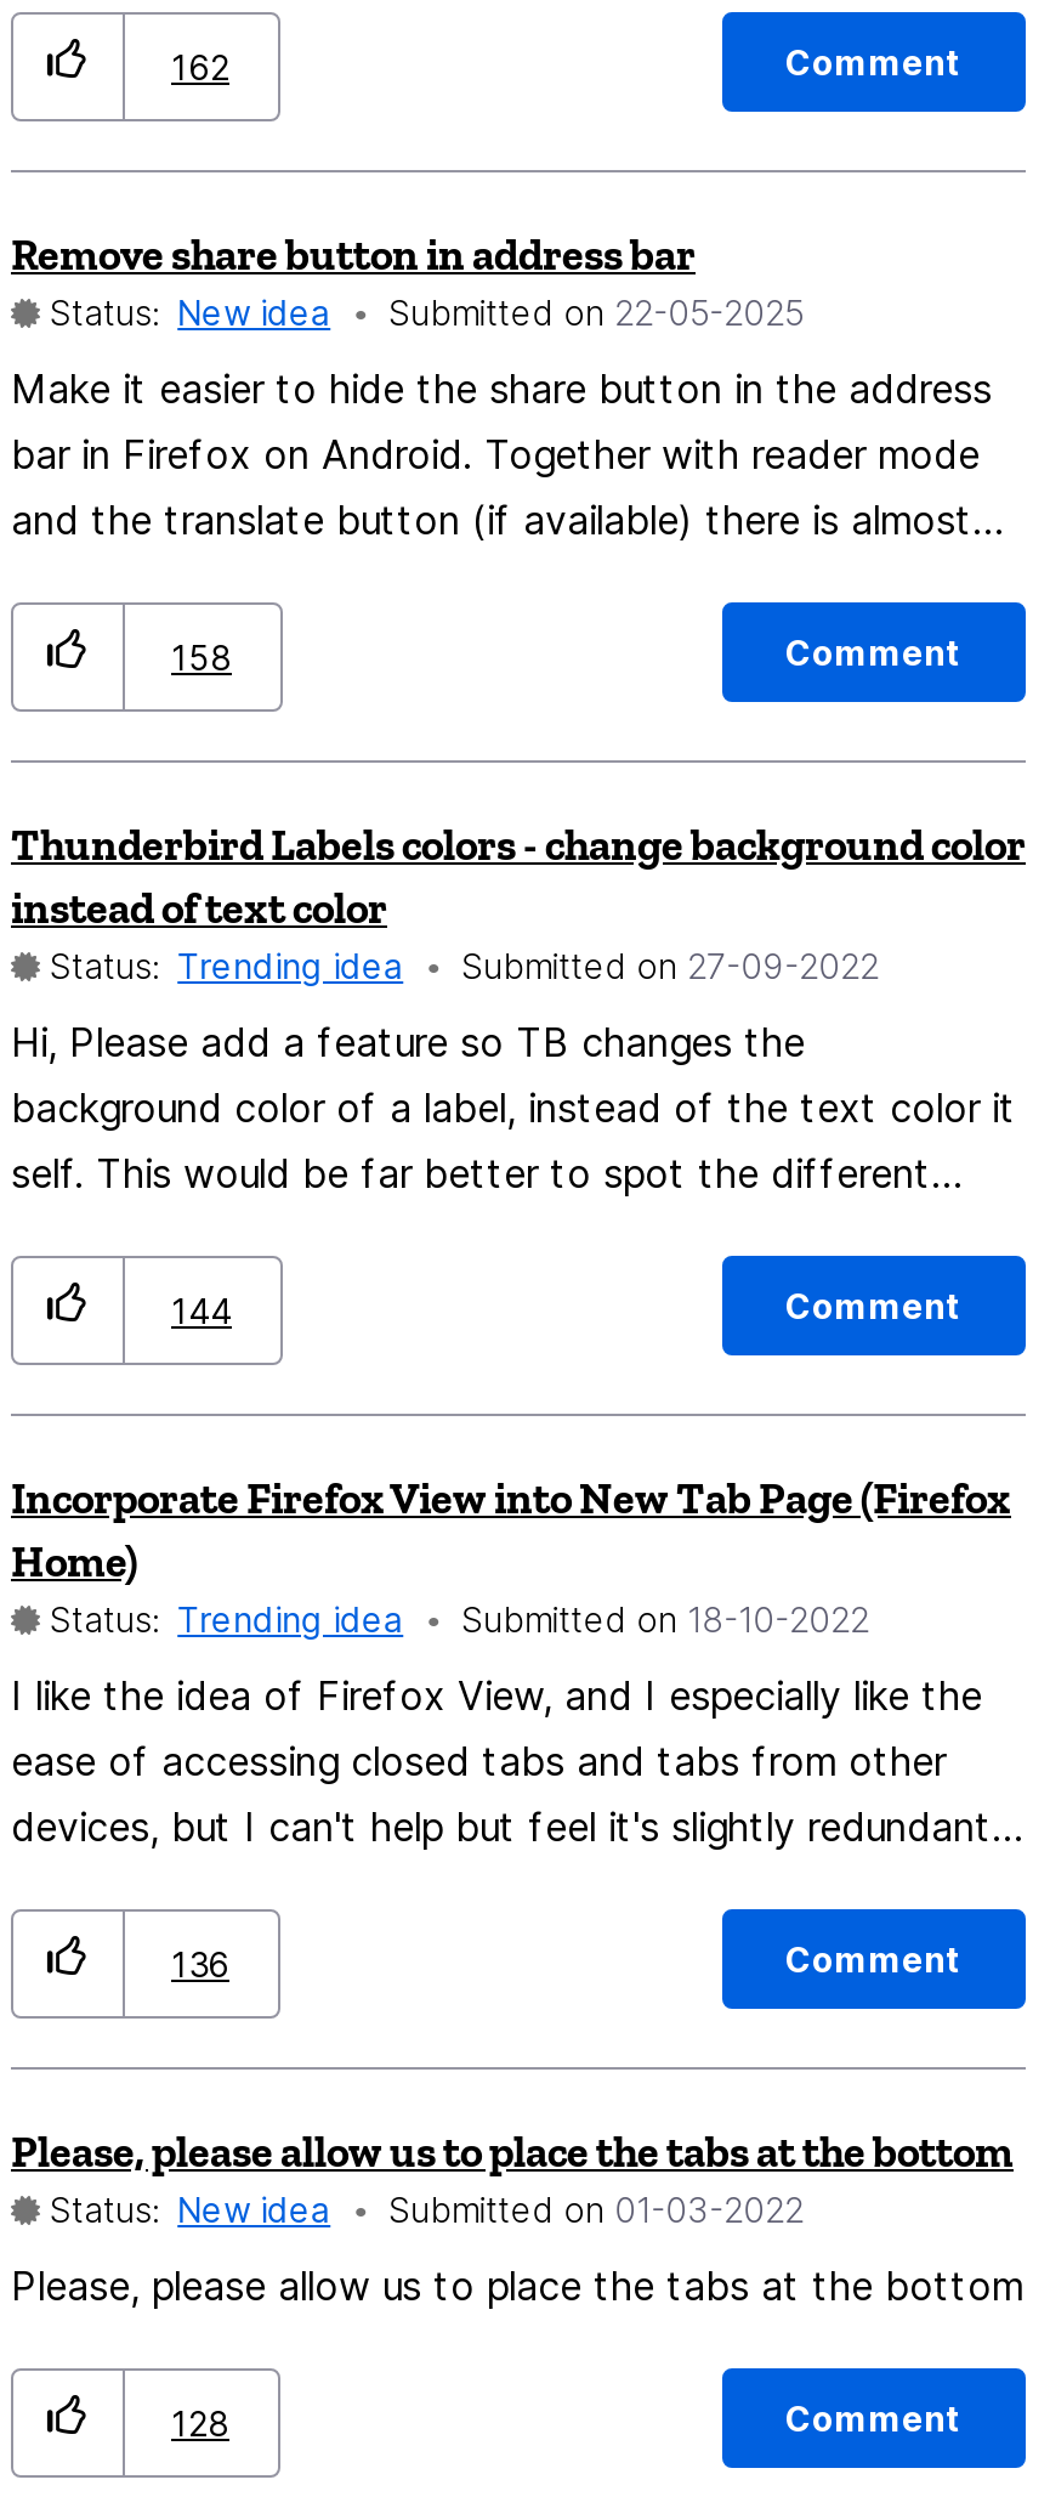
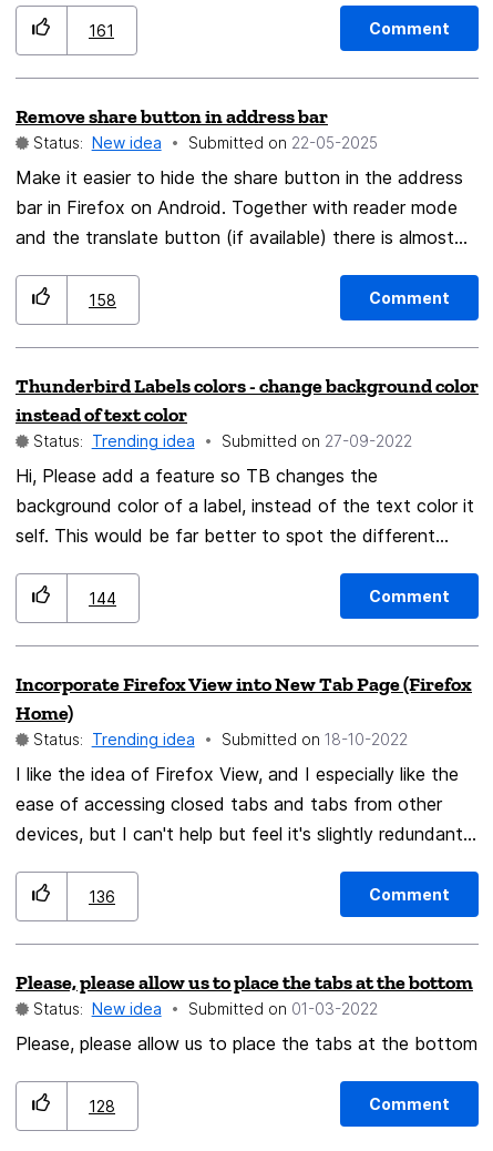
[171,45,229,87] 162 -> [89,21,114,40] 161

